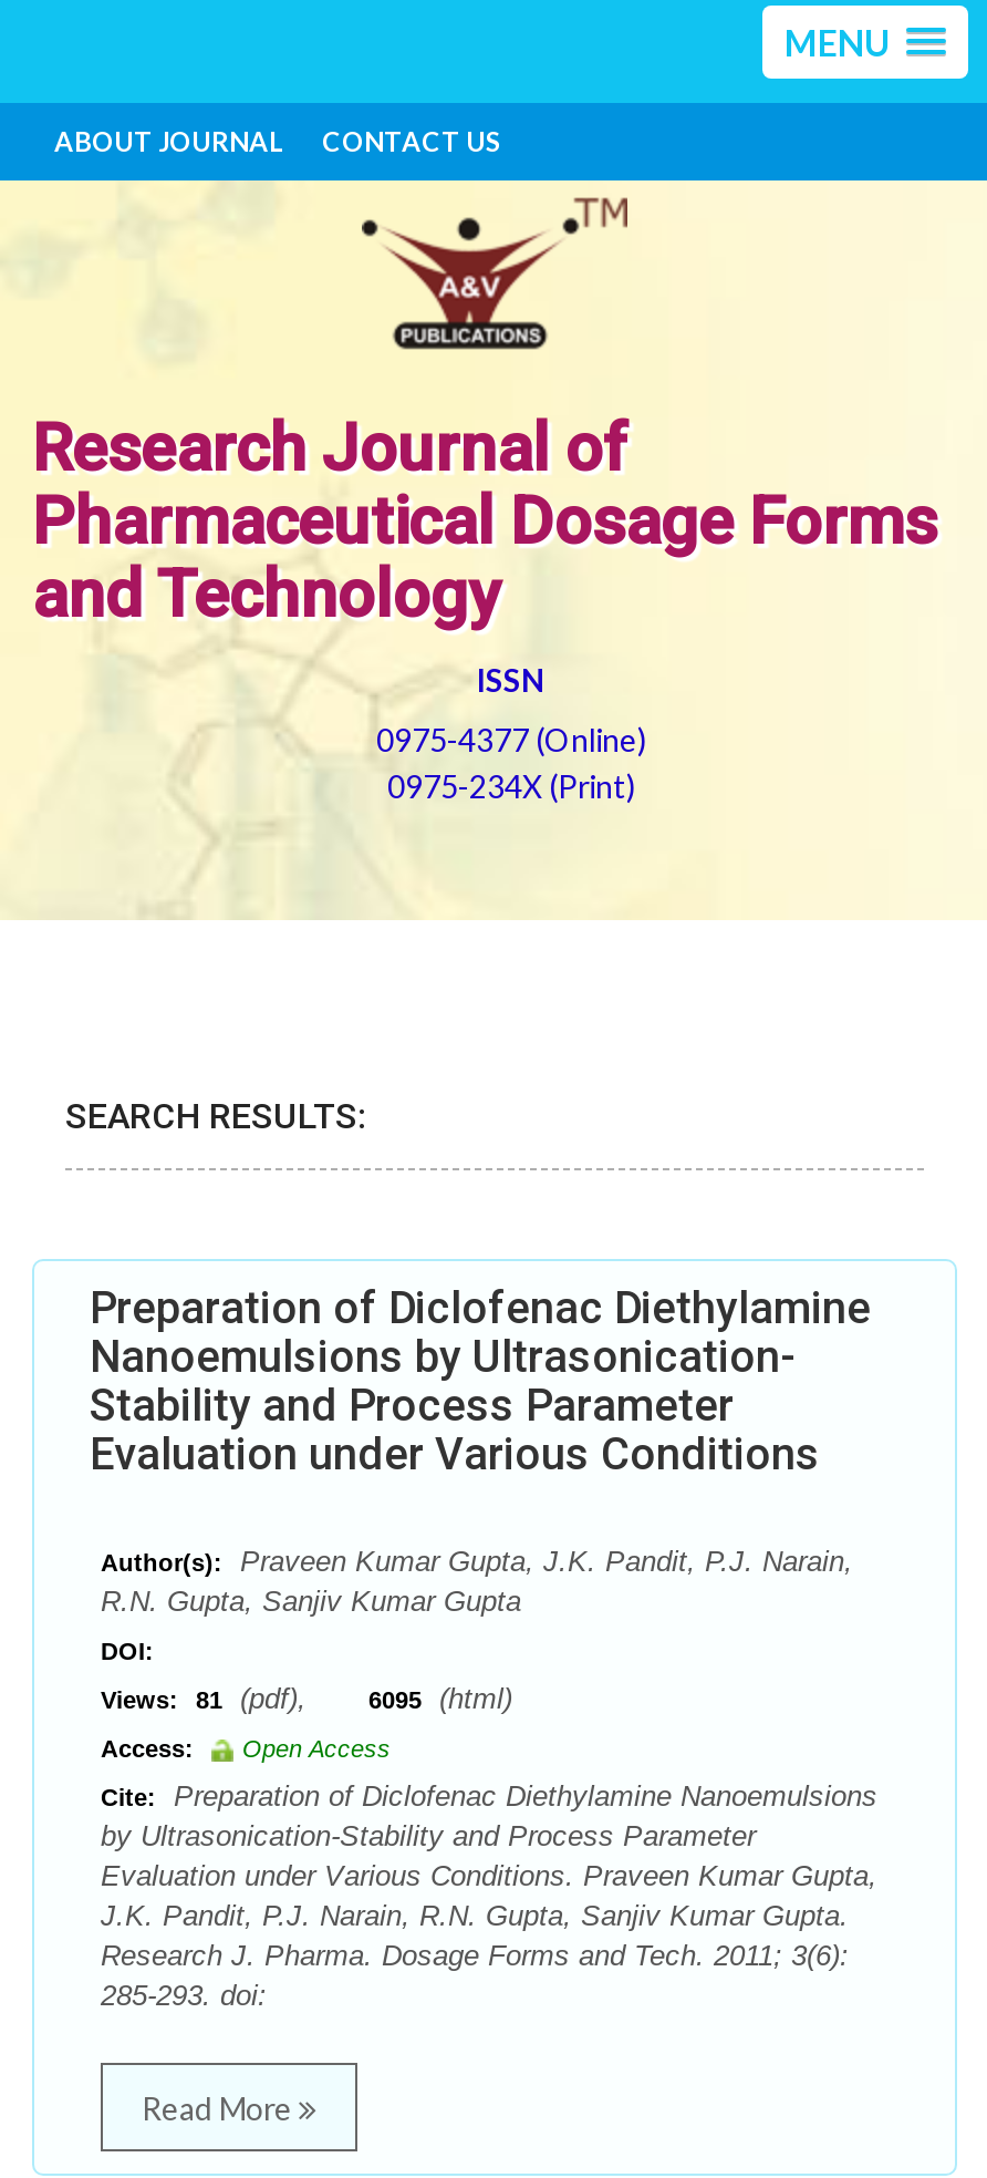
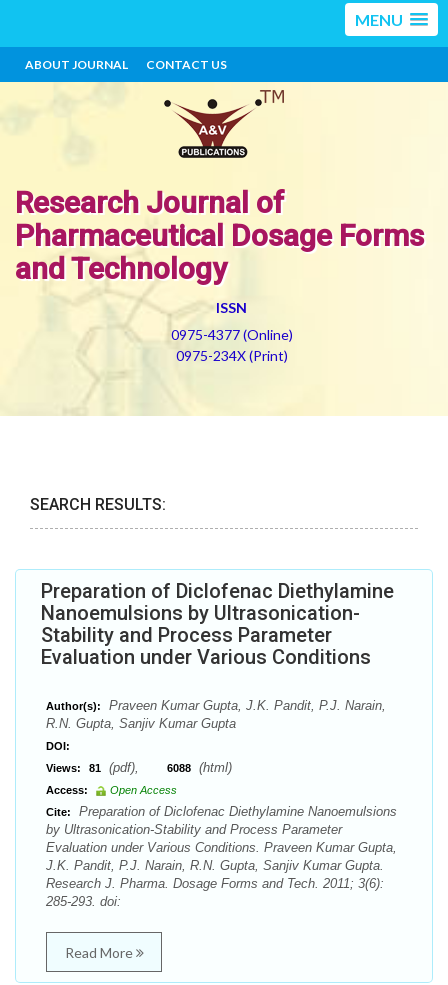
[101,1682,512,1715] Views: 81 (pdf), 6095 (html) -> [46,760,232,775] Views: 81 (pdf), 6088 (html)

